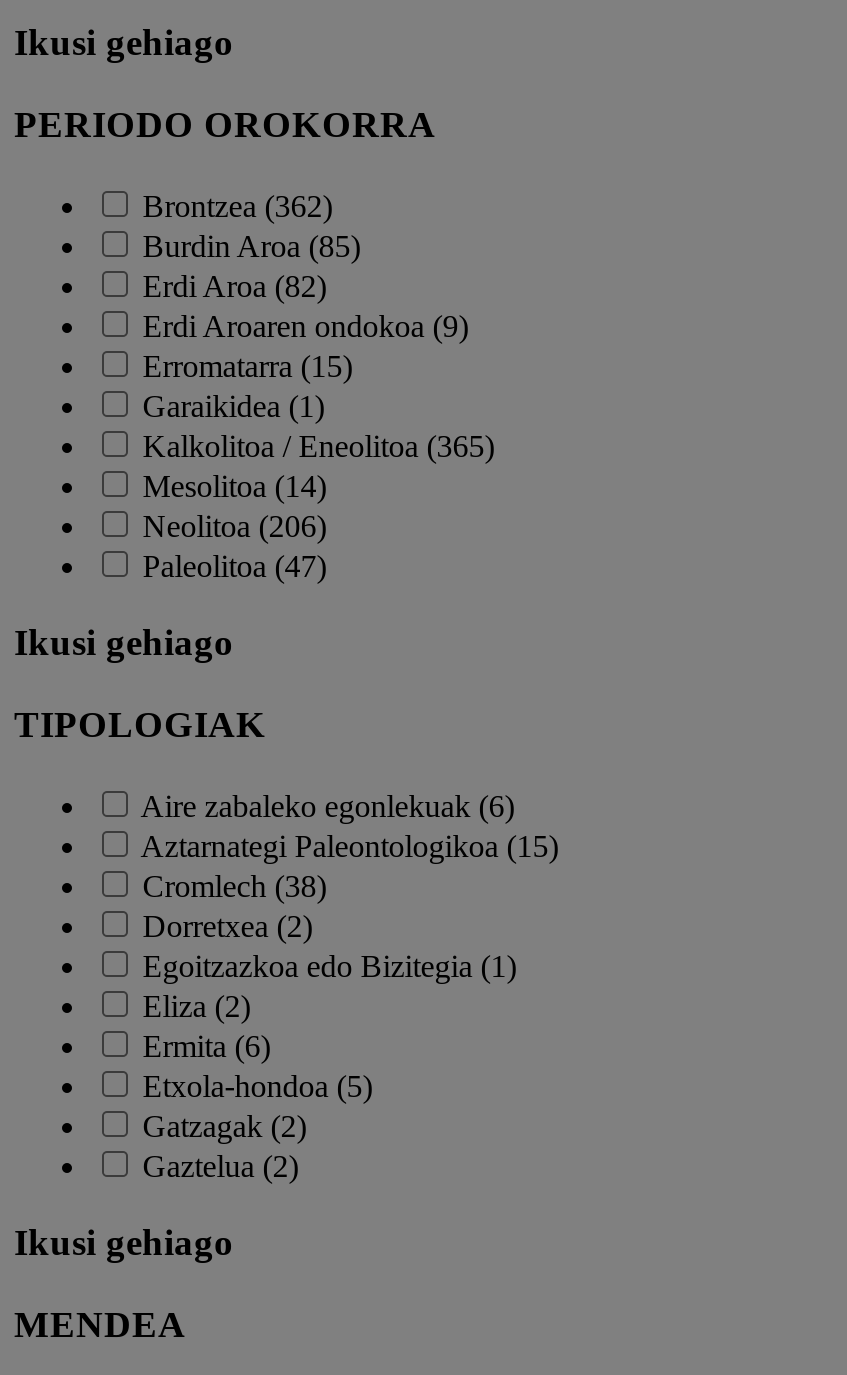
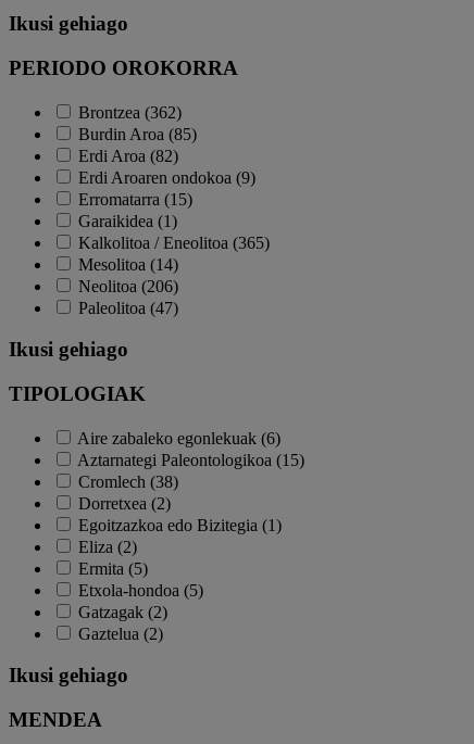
[134,1028,270,1062] Ermita (6) -> [74,559,148,577] Ermita (5)

